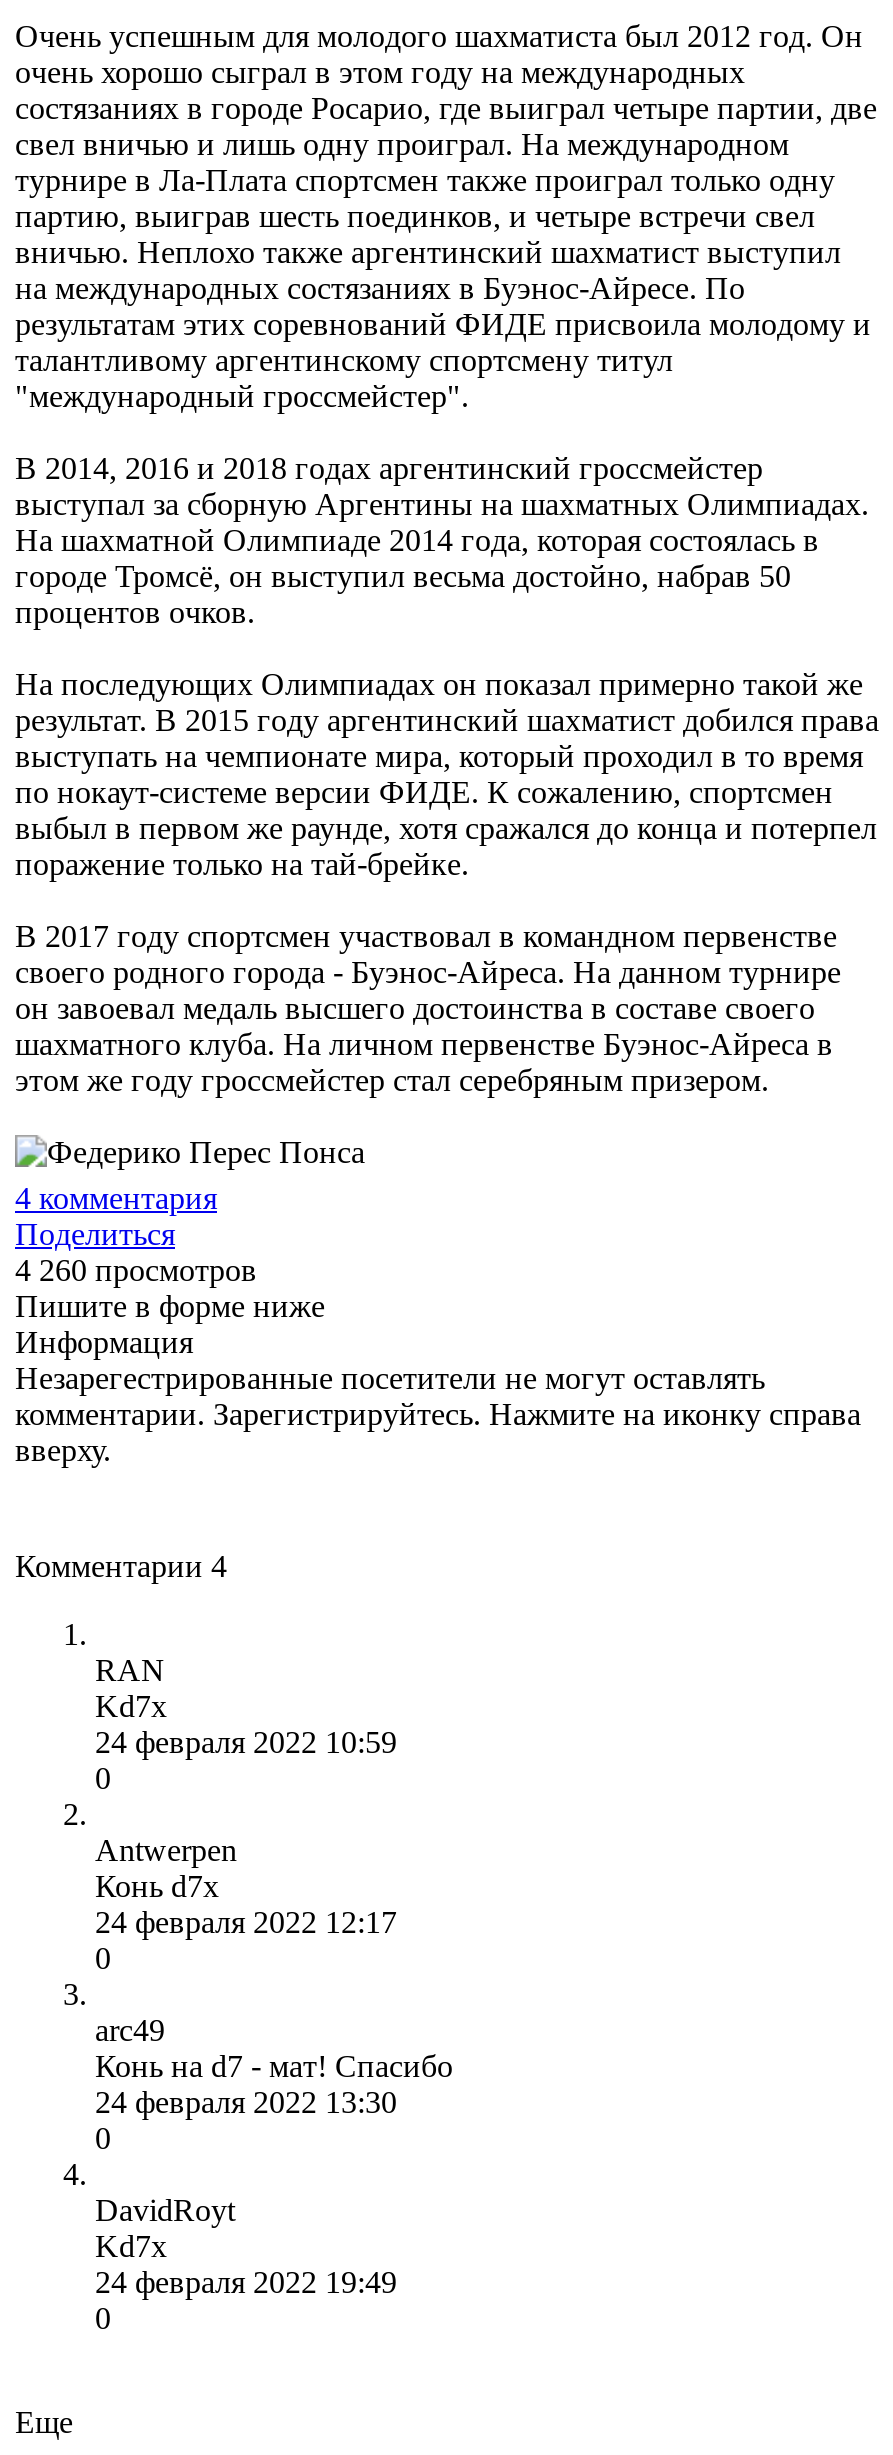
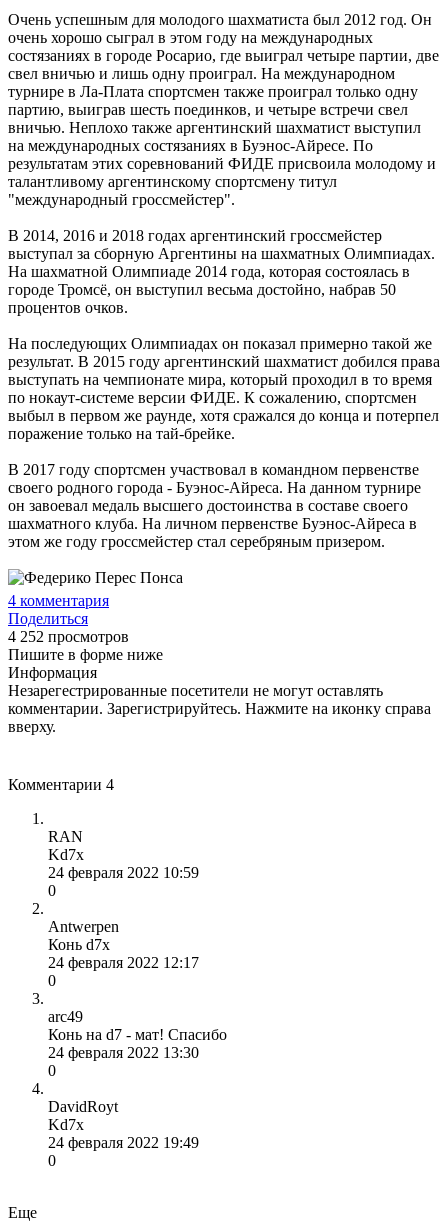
[15,1253,257,1287] 4 260 просмотров -> [8,628,129,645] 4 252 просмотров

